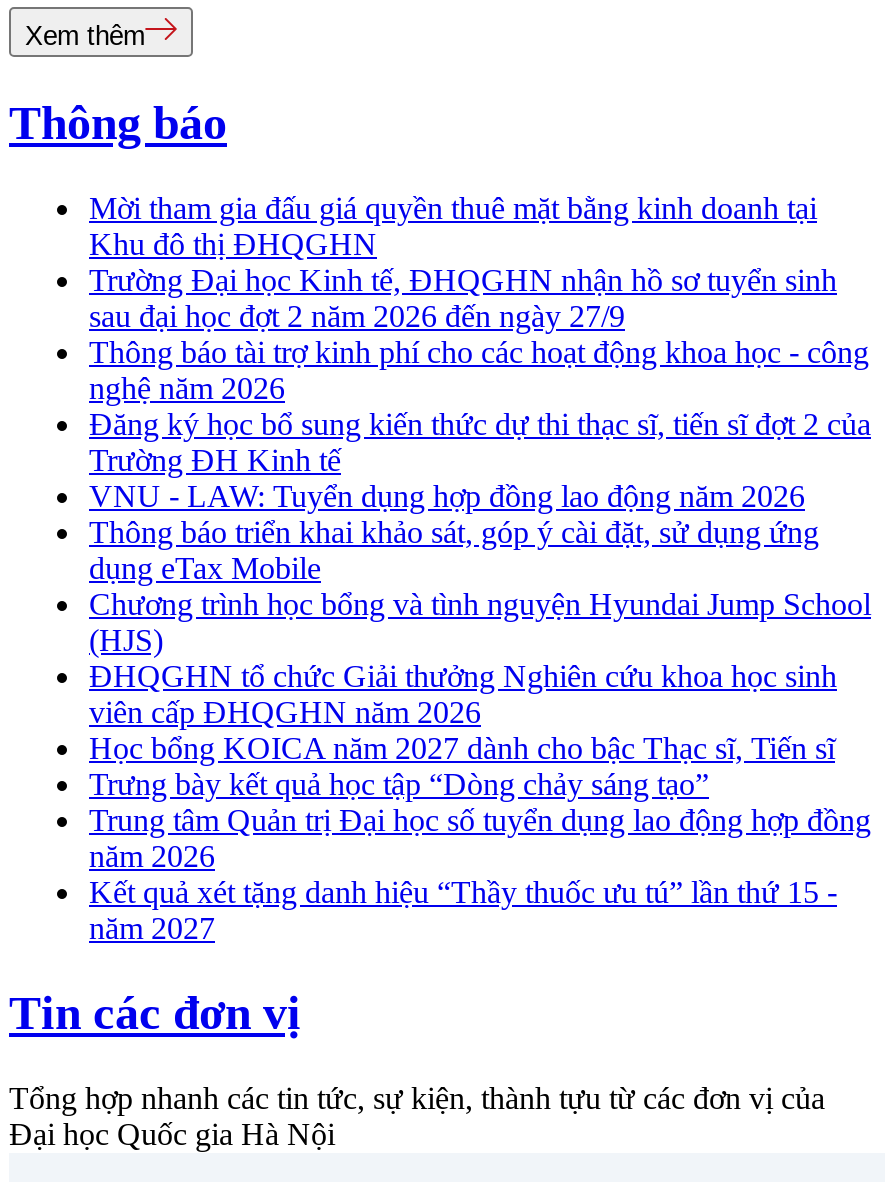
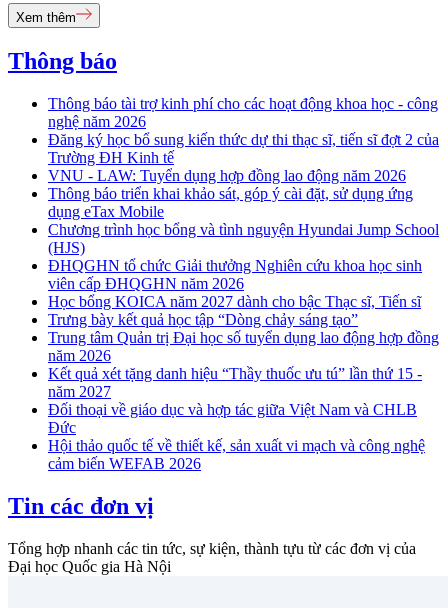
[89,191,837,333] Mời tham gia đấu giá quyền thuê mặt bằng kinh doanh tại | Khu đô thị ĐHQGHN | Trường Đại học Kinh tế, ĐHQGHN nhận hồ sơ tuyển sinh | sau đại học đợt 2 năm 2026 đến ngày 27/9 -> none
moved [89,335,871,945] -> [48,95,439,400]: Thông báo tài trợ kinh phí cho các hoạt động khoa học - công | nghệ năm 2026 | Đăng ký học bổ sung kiến thức dự thi thạc sĩ, tiến sĩ đợt 2 của | ... | Kết quả xét tặng danh hiệu “Thầy thuốc ưu tú” lần thứ 15 - | năm 2027
none -> [48,401,425,472] Đối thoại về giáo dục và hợp tác giữa Việt Nam và CHLB | Đức | Hội thảo quốc tế về thiết kế, sản xuất vi mạch và công nghệ | cảm biến WEFAB 2026

